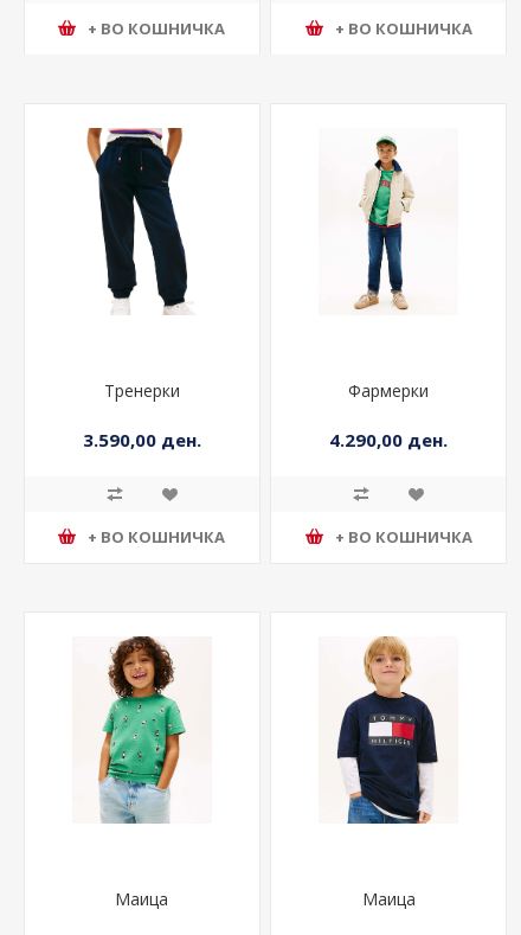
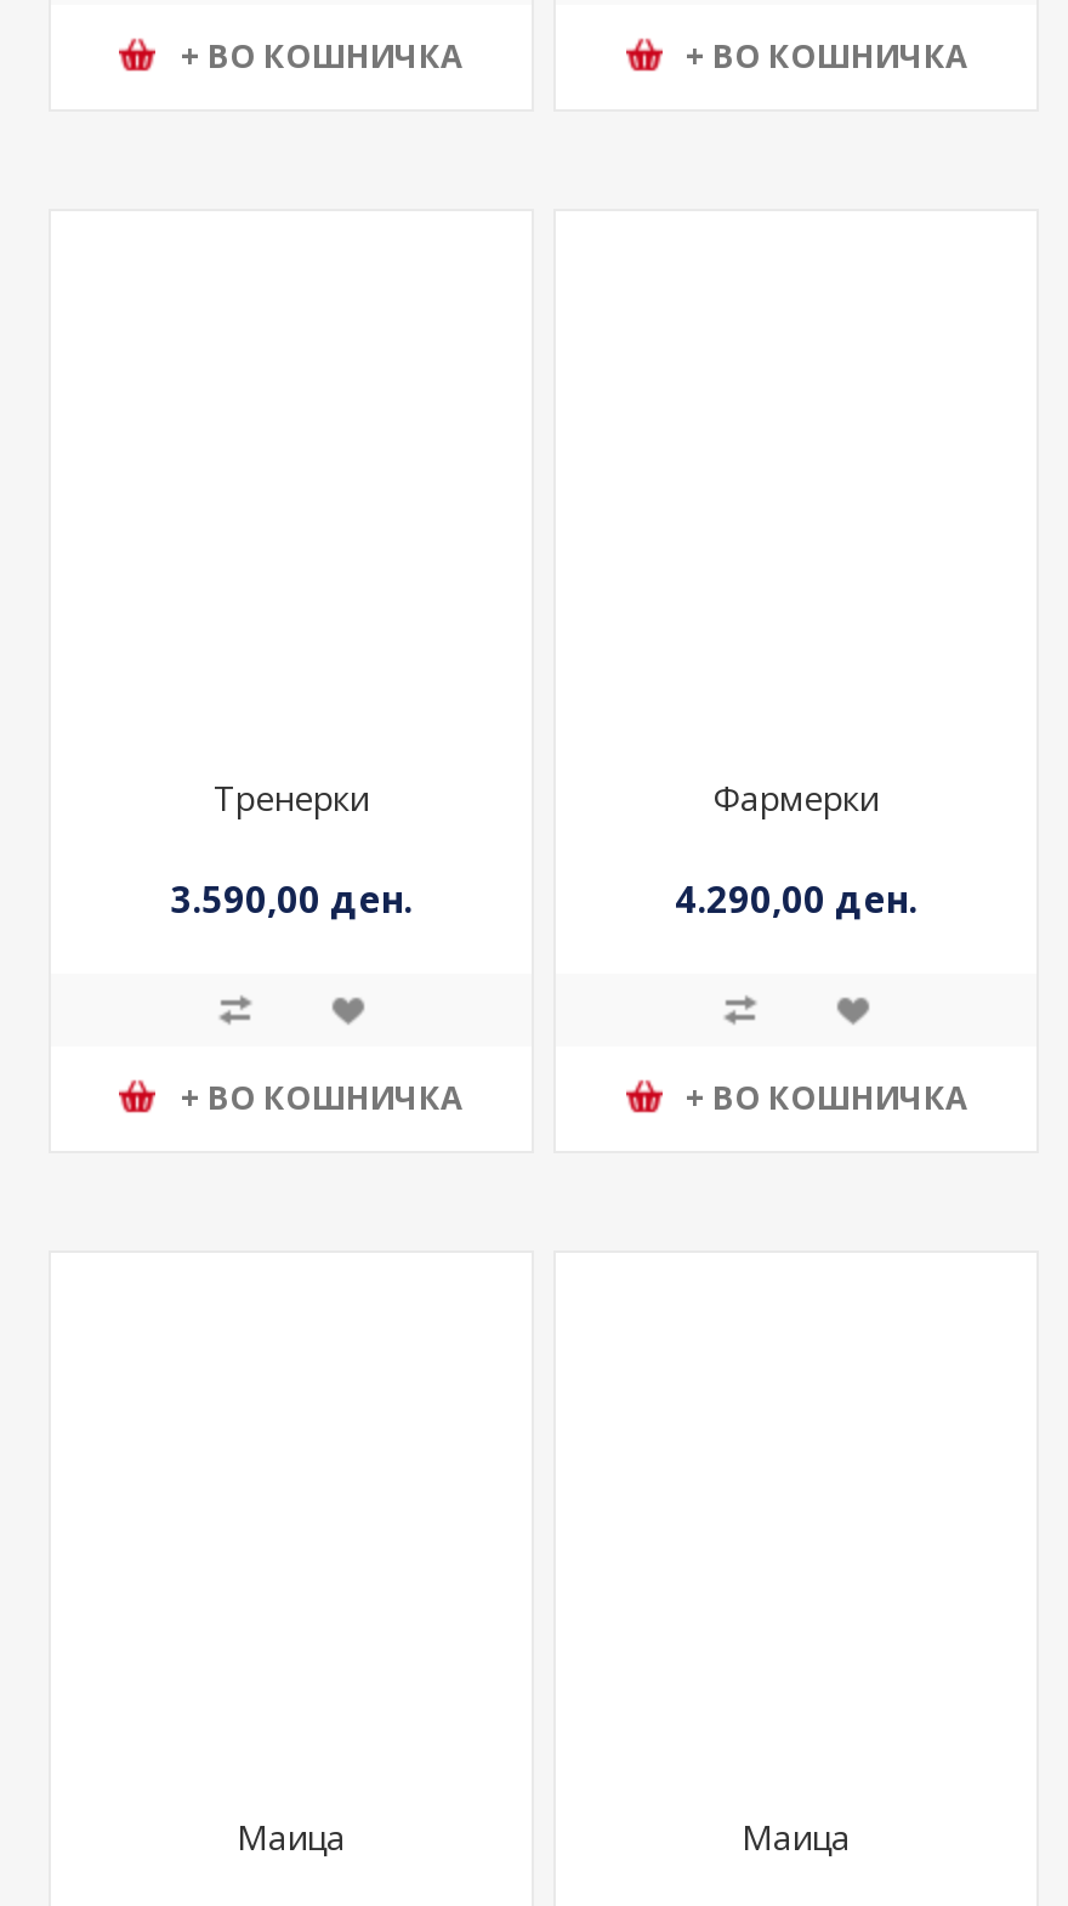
[86,127,188,315] [image] -> none
[353,136,414,312] [image] -> none
[97,635,187,825] [image] -> none
[336,635,439,825] [image] -> none

